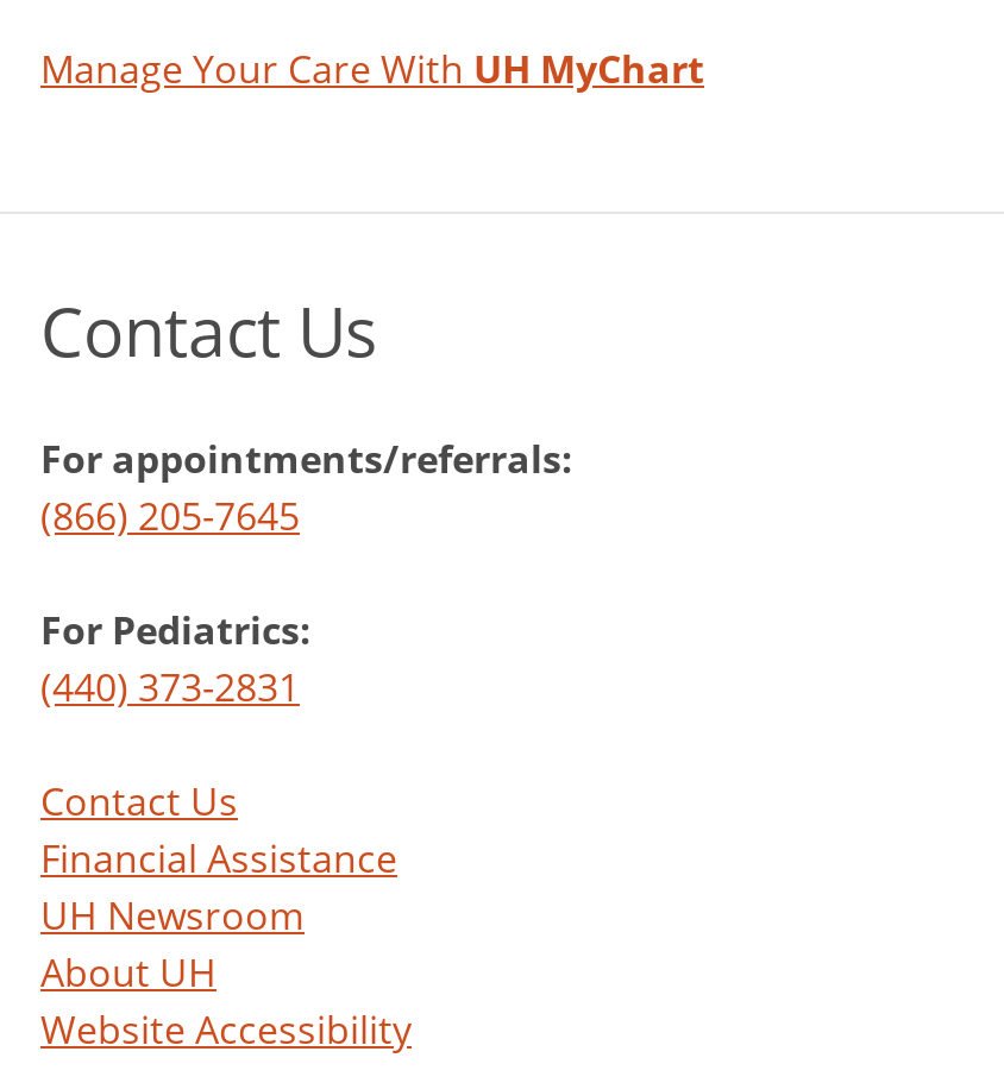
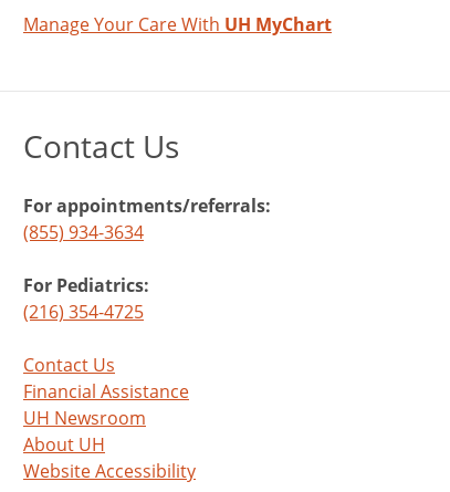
[40,490,300,540] (866) 205-7645 -> [23,220,144,243] (855) 934-3634
[40,661,300,711] (440) 373-2831 -> [23,300,144,323] (216) 354-4725

